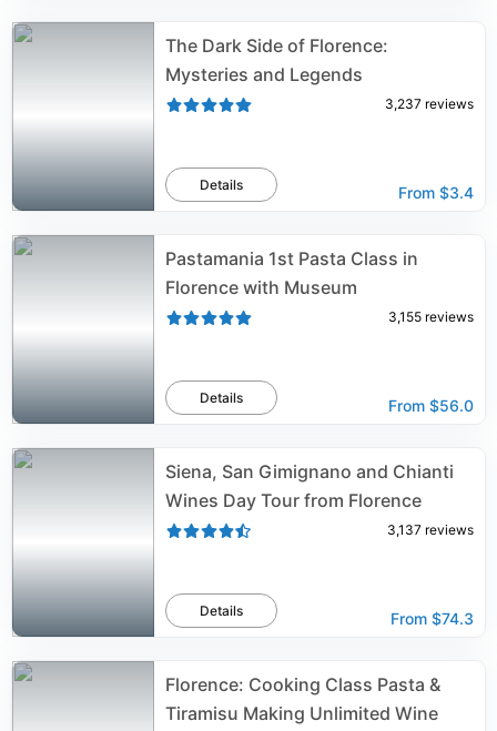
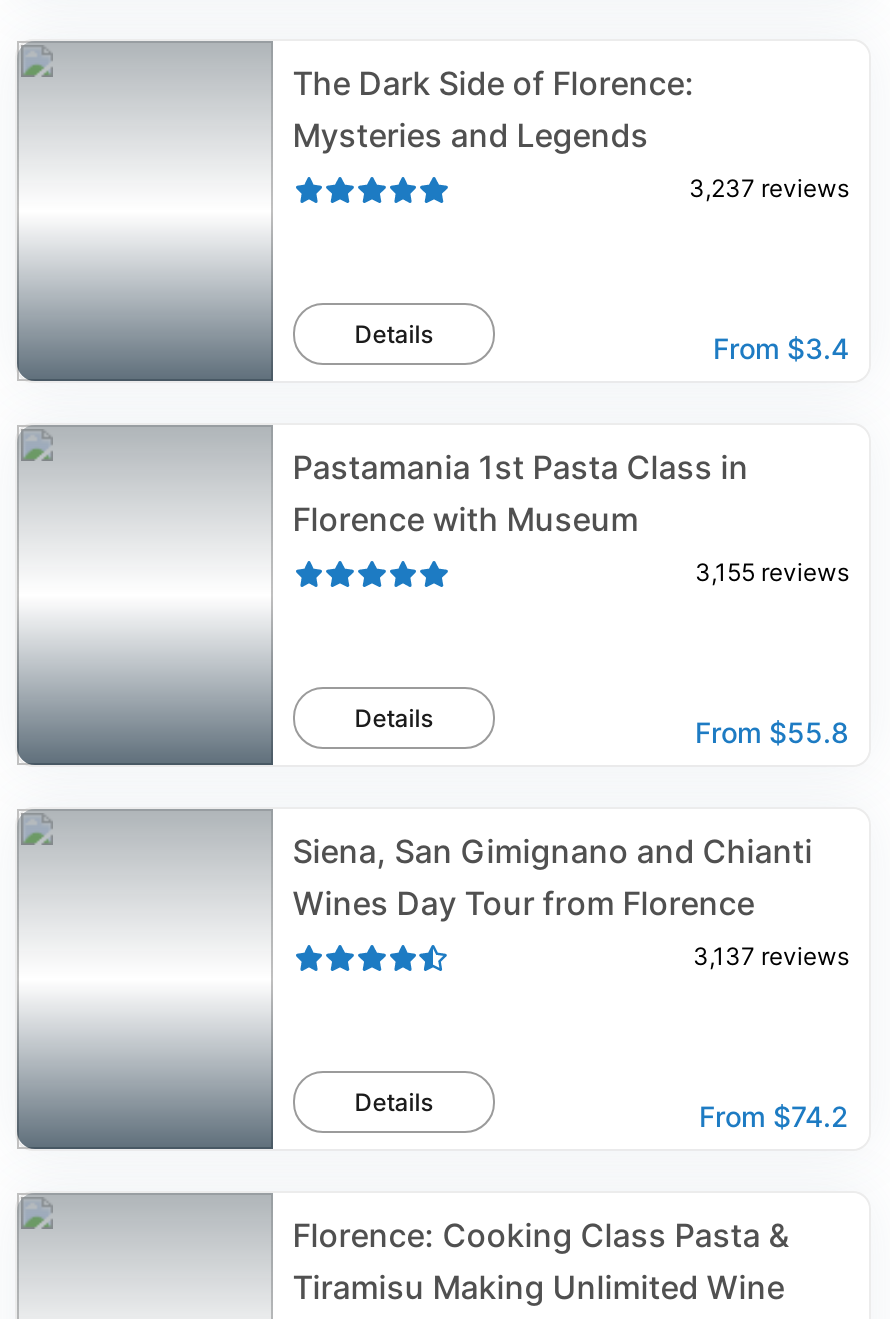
[388,396,474,415] From $56.0 -> [695,715,849,749] From $55.8
[390,609,474,628] From $74.3 -> [699,1099,849,1133] From $74.2

